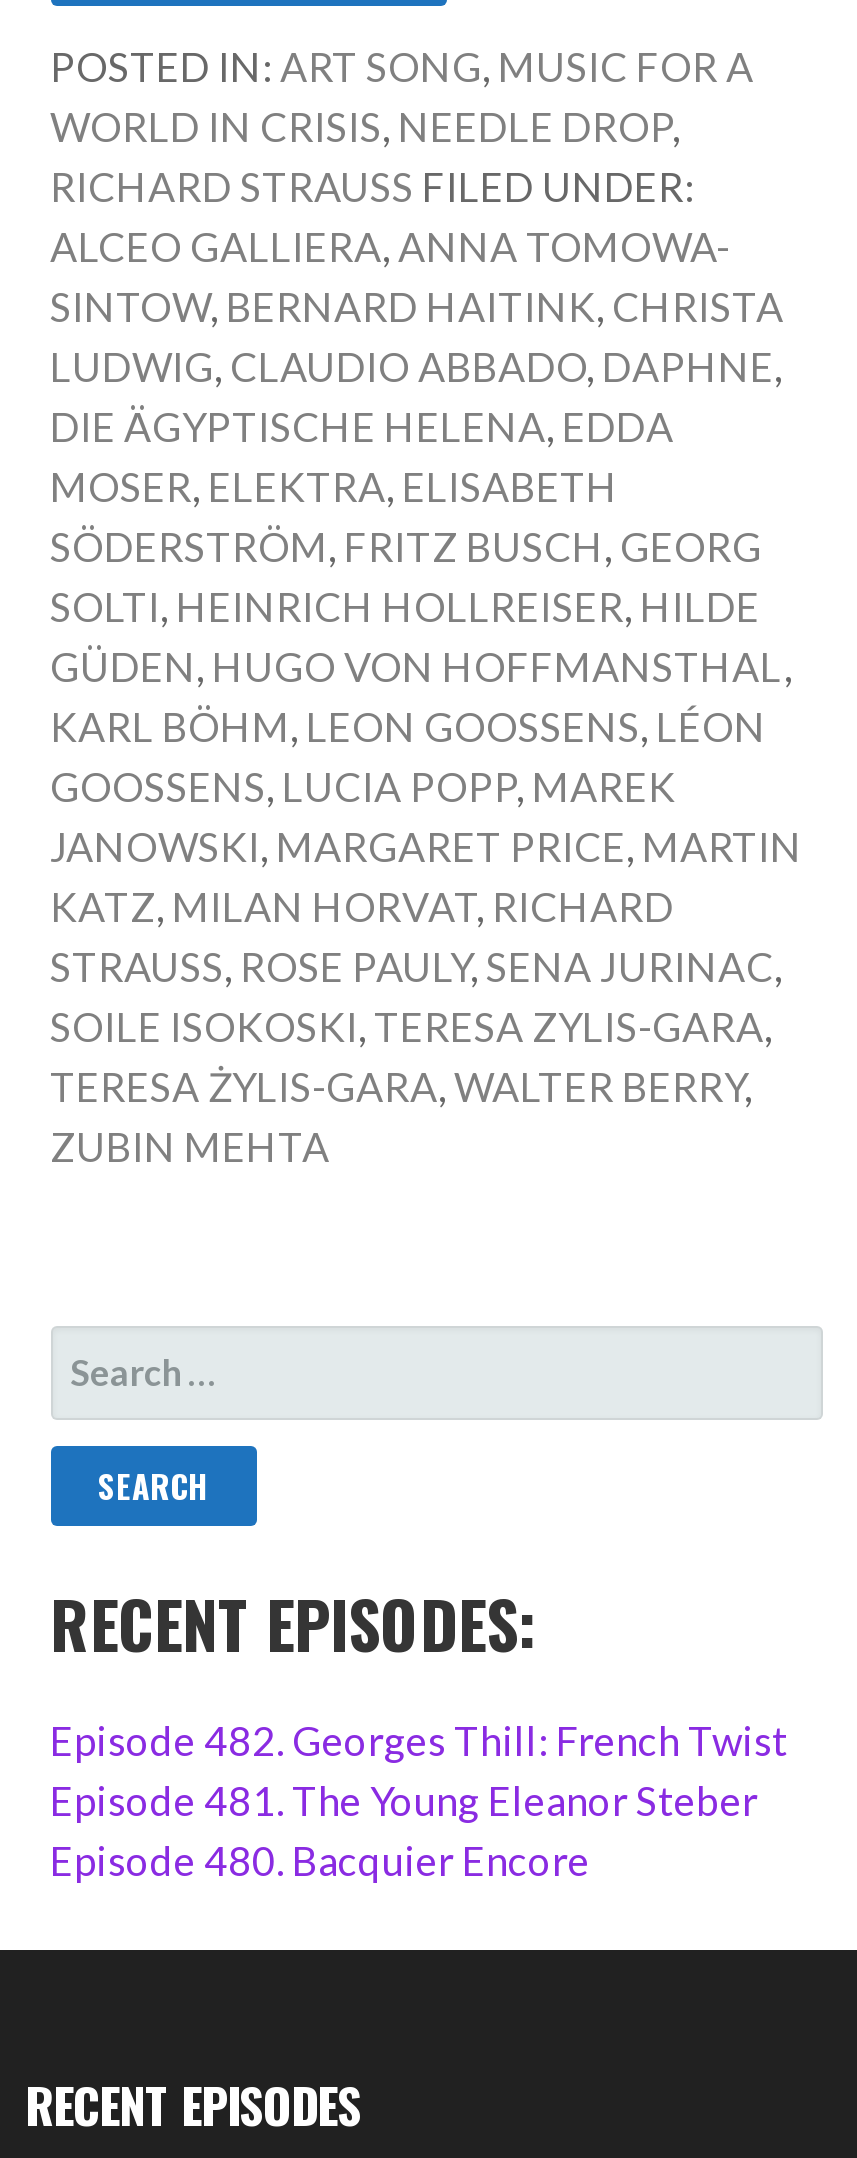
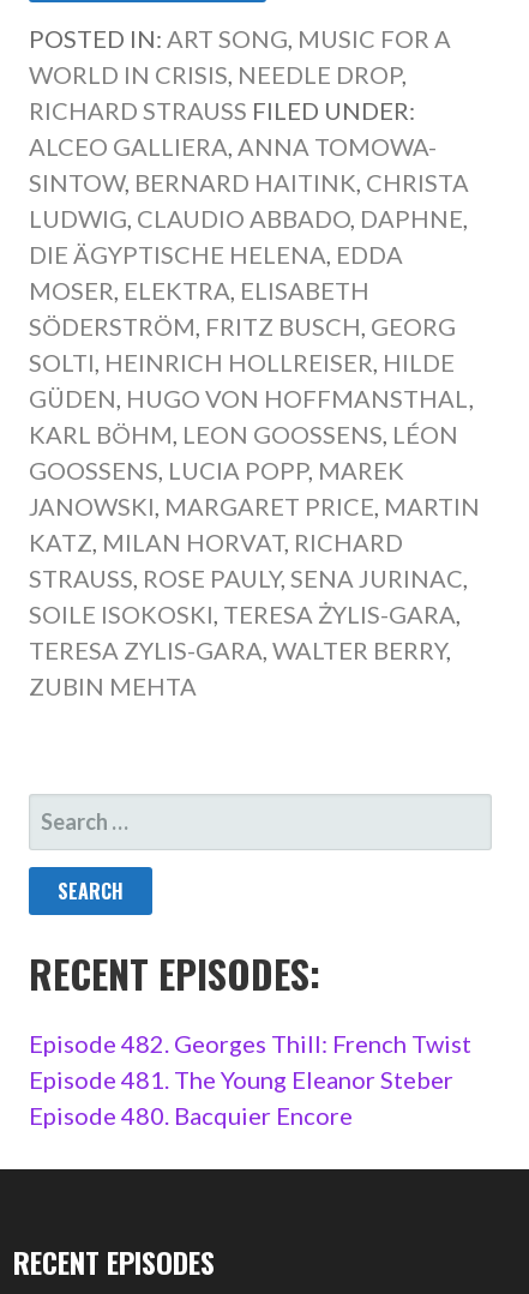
[50,1001,772,1049] SOILE ISOKOSKI, TERESA ZYLIS-GARA, -> [28,600,460,629] SOILE ISOKOSKI, TERESA ŻYLIS-GARA,
[50,1061,752,1109] TERESA ŻYLIS-GARA, WALTER BERRY, -> [28,636,450,665] TERESA ZYLIS-GARA, WALTER BERRY,

